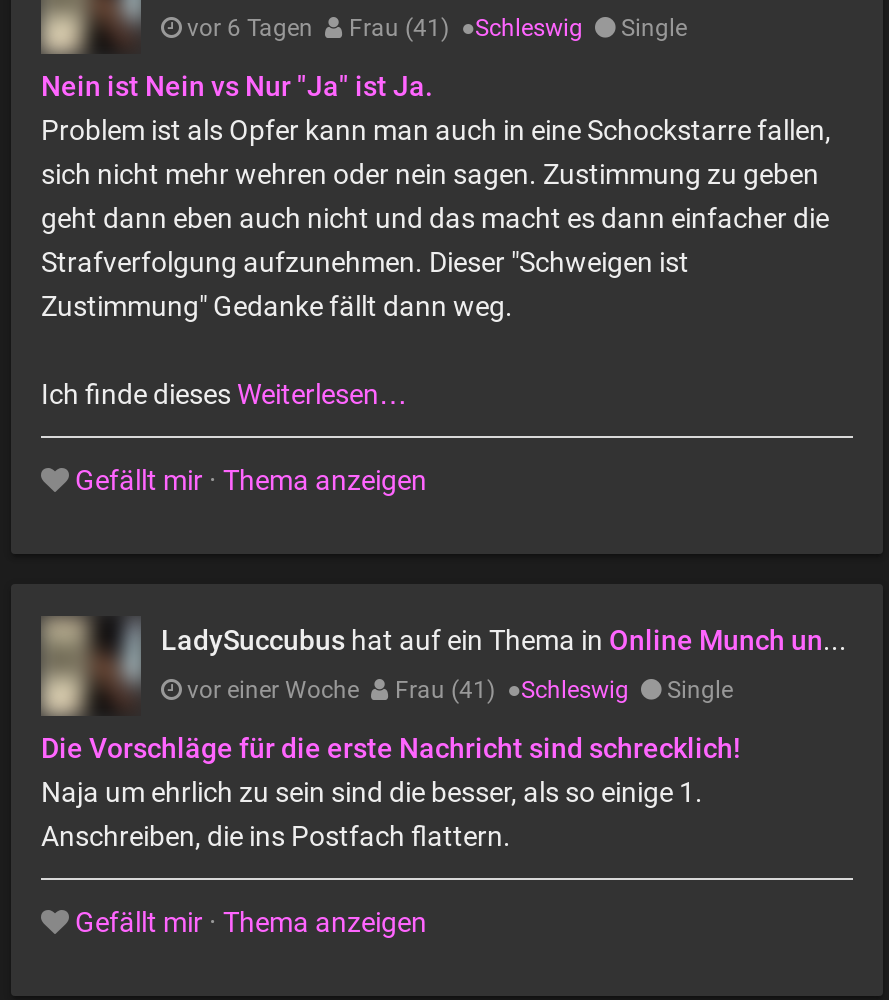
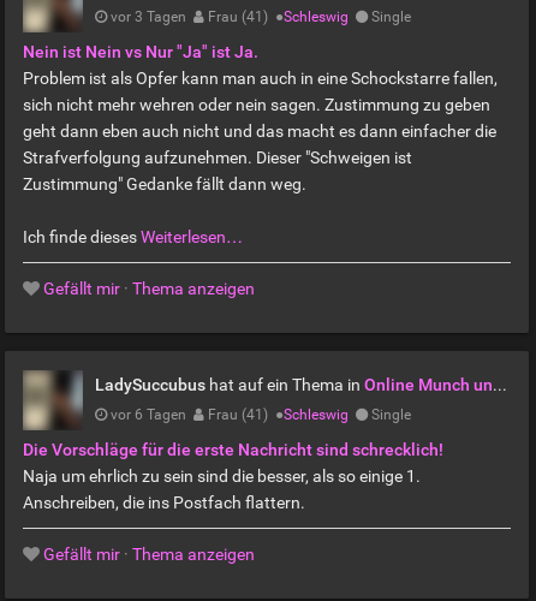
[187,14,313,42] vor 6 Tagen -> [111,8,186,25] vor 3 Tagen
[187,676,359,704] vor einer Woche -> [111,406,186,423] vor 6 Tagen

